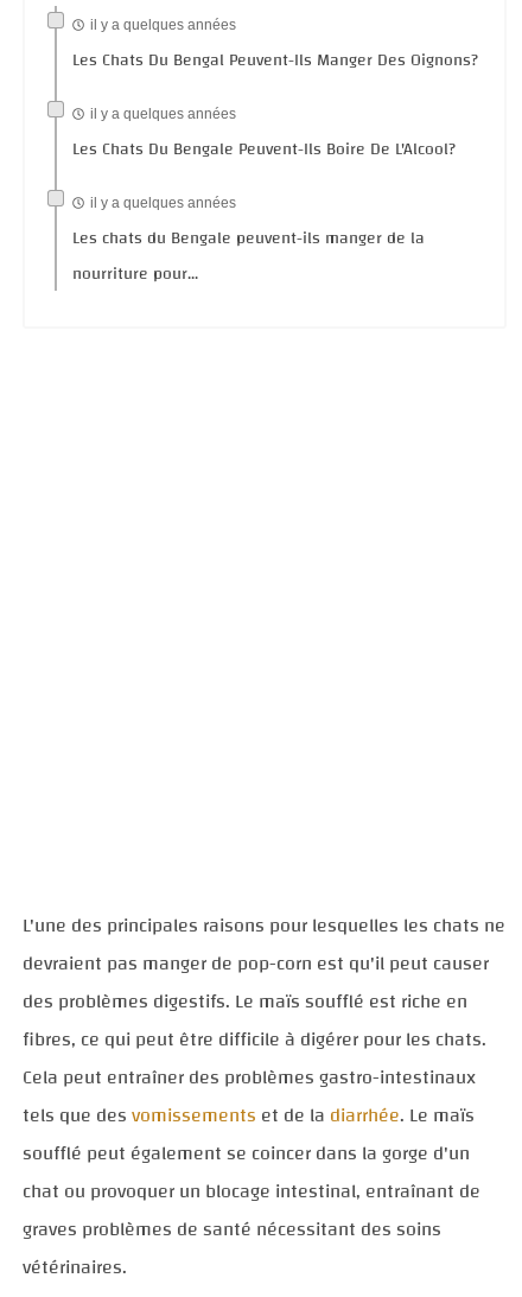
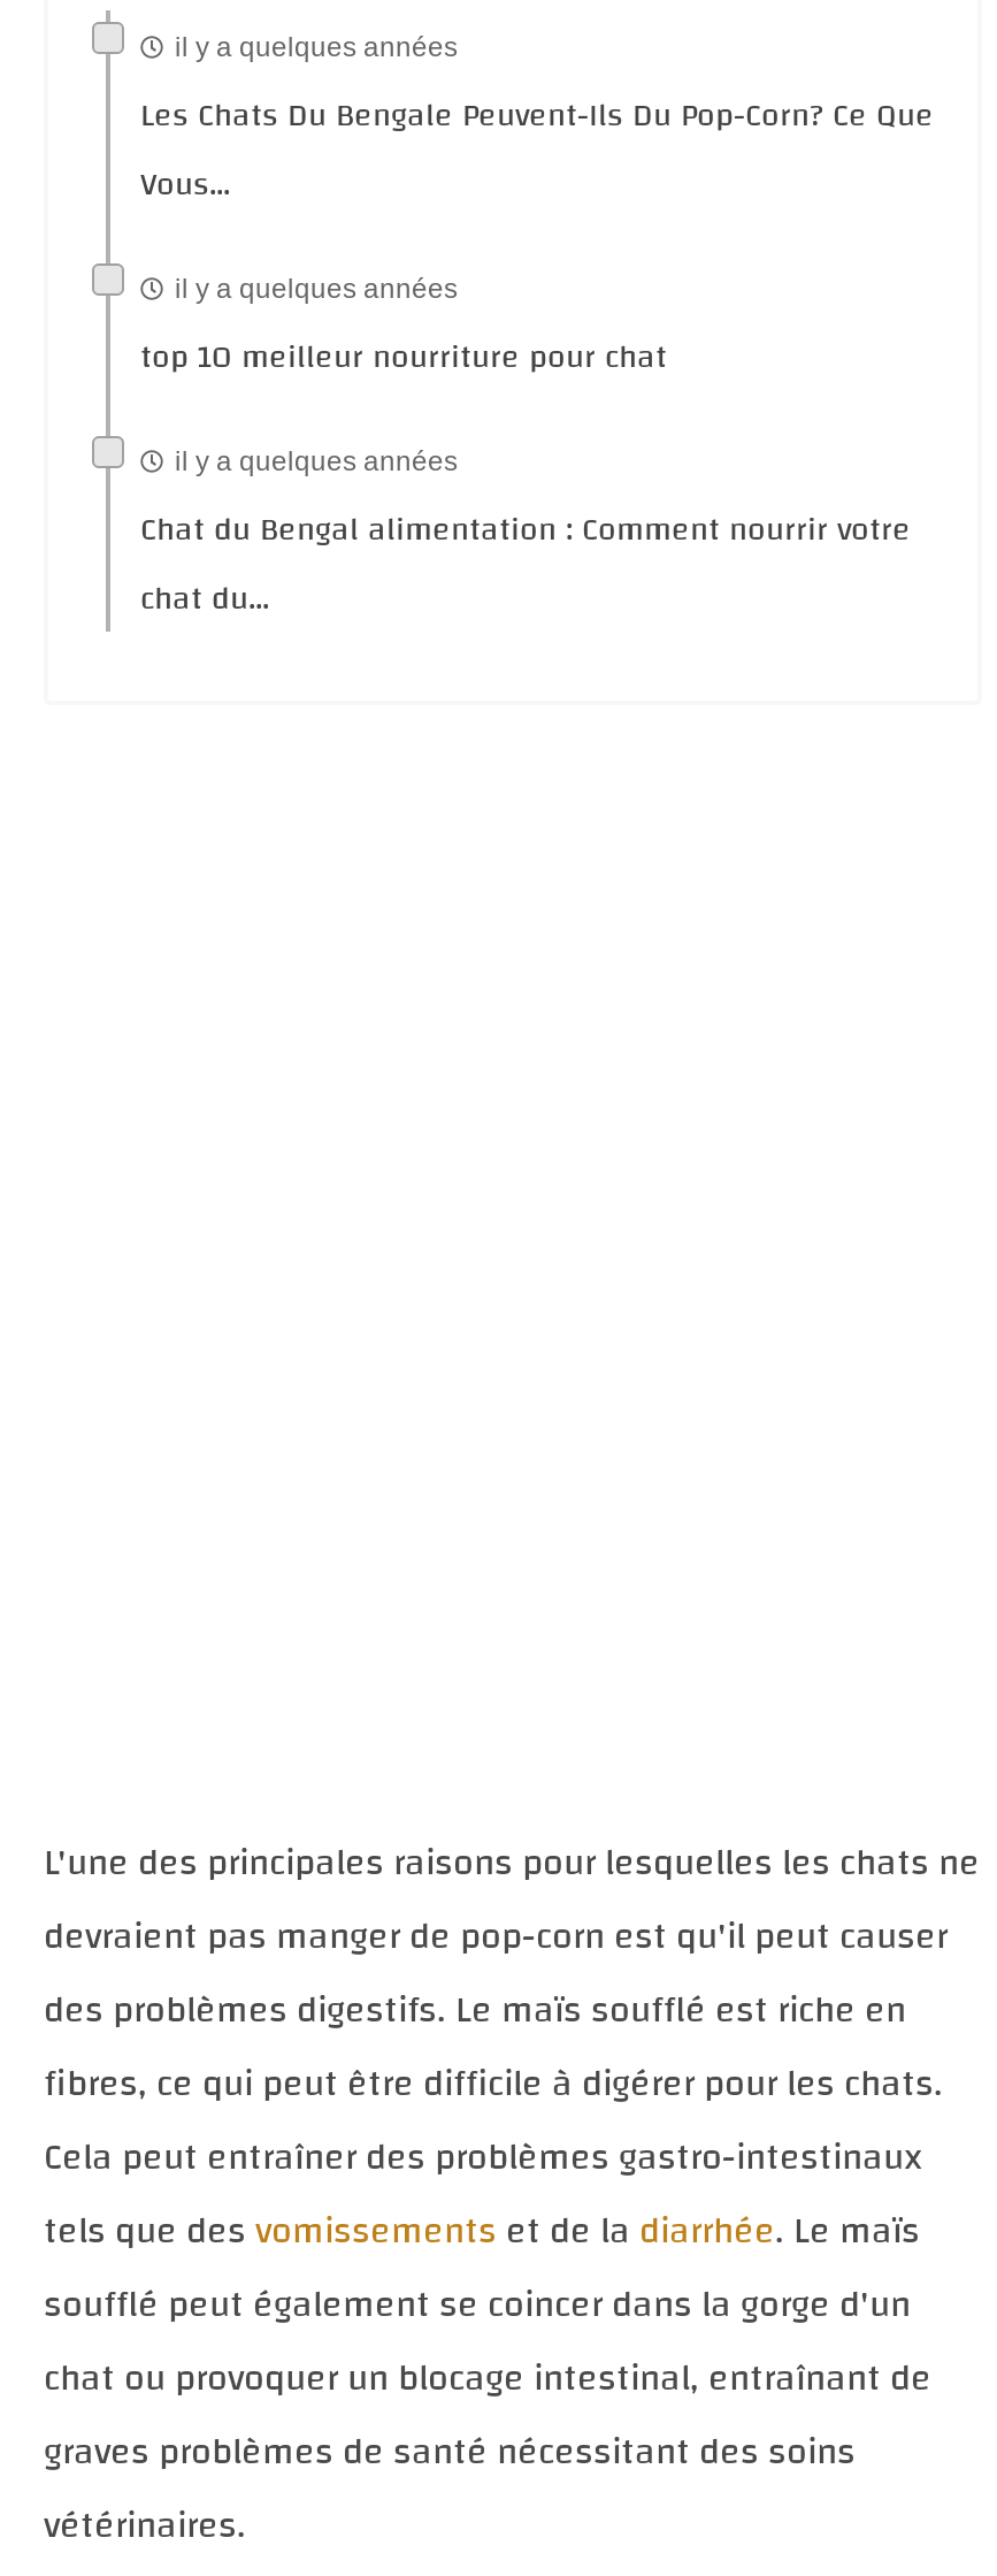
[72,45,478,76] Les Chats Du Bengal Peuvent-Ils Manger Des Oignons? -> [140,86,934,215] Les Chats Du Bengale Peuvent-Ils Du Pop-Corn? Ce Que | Vous...
[72,134,456,165] Les Chats Du Bengale Peuvent-Ils Boire De L'Alcool? -> [140,328,667,388] top 10 meilleur nourriture pour chat
[72,223,425,290] Les chats du Bengale peuvent-ils manger de la | nourriture pour... -> [140,500,911,629] Chat du Bengal alimentation : Comment nourrir votre | chat du...

